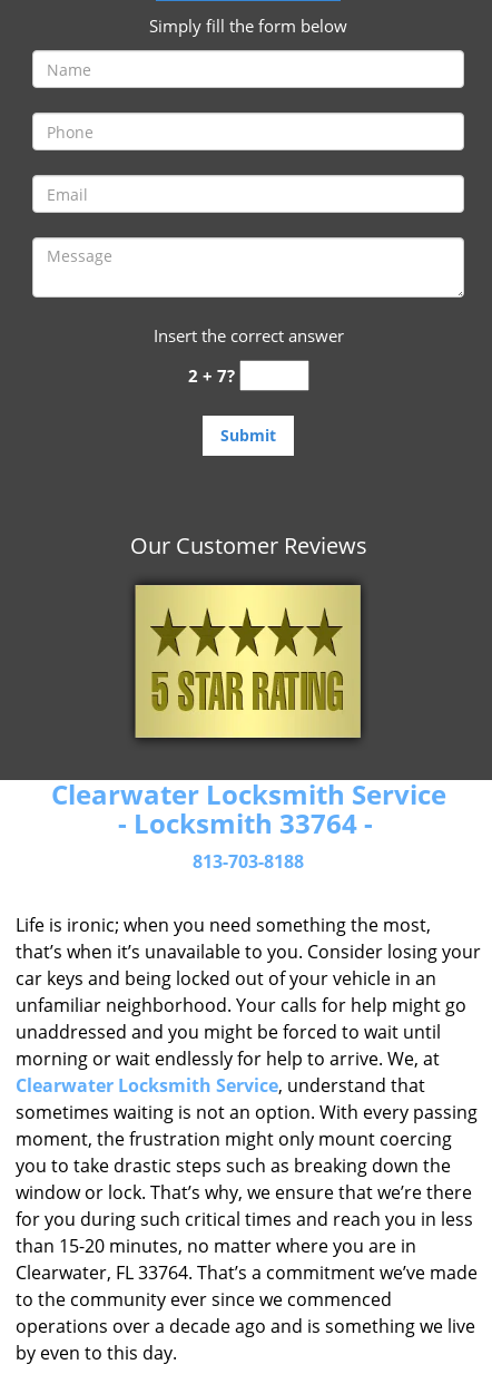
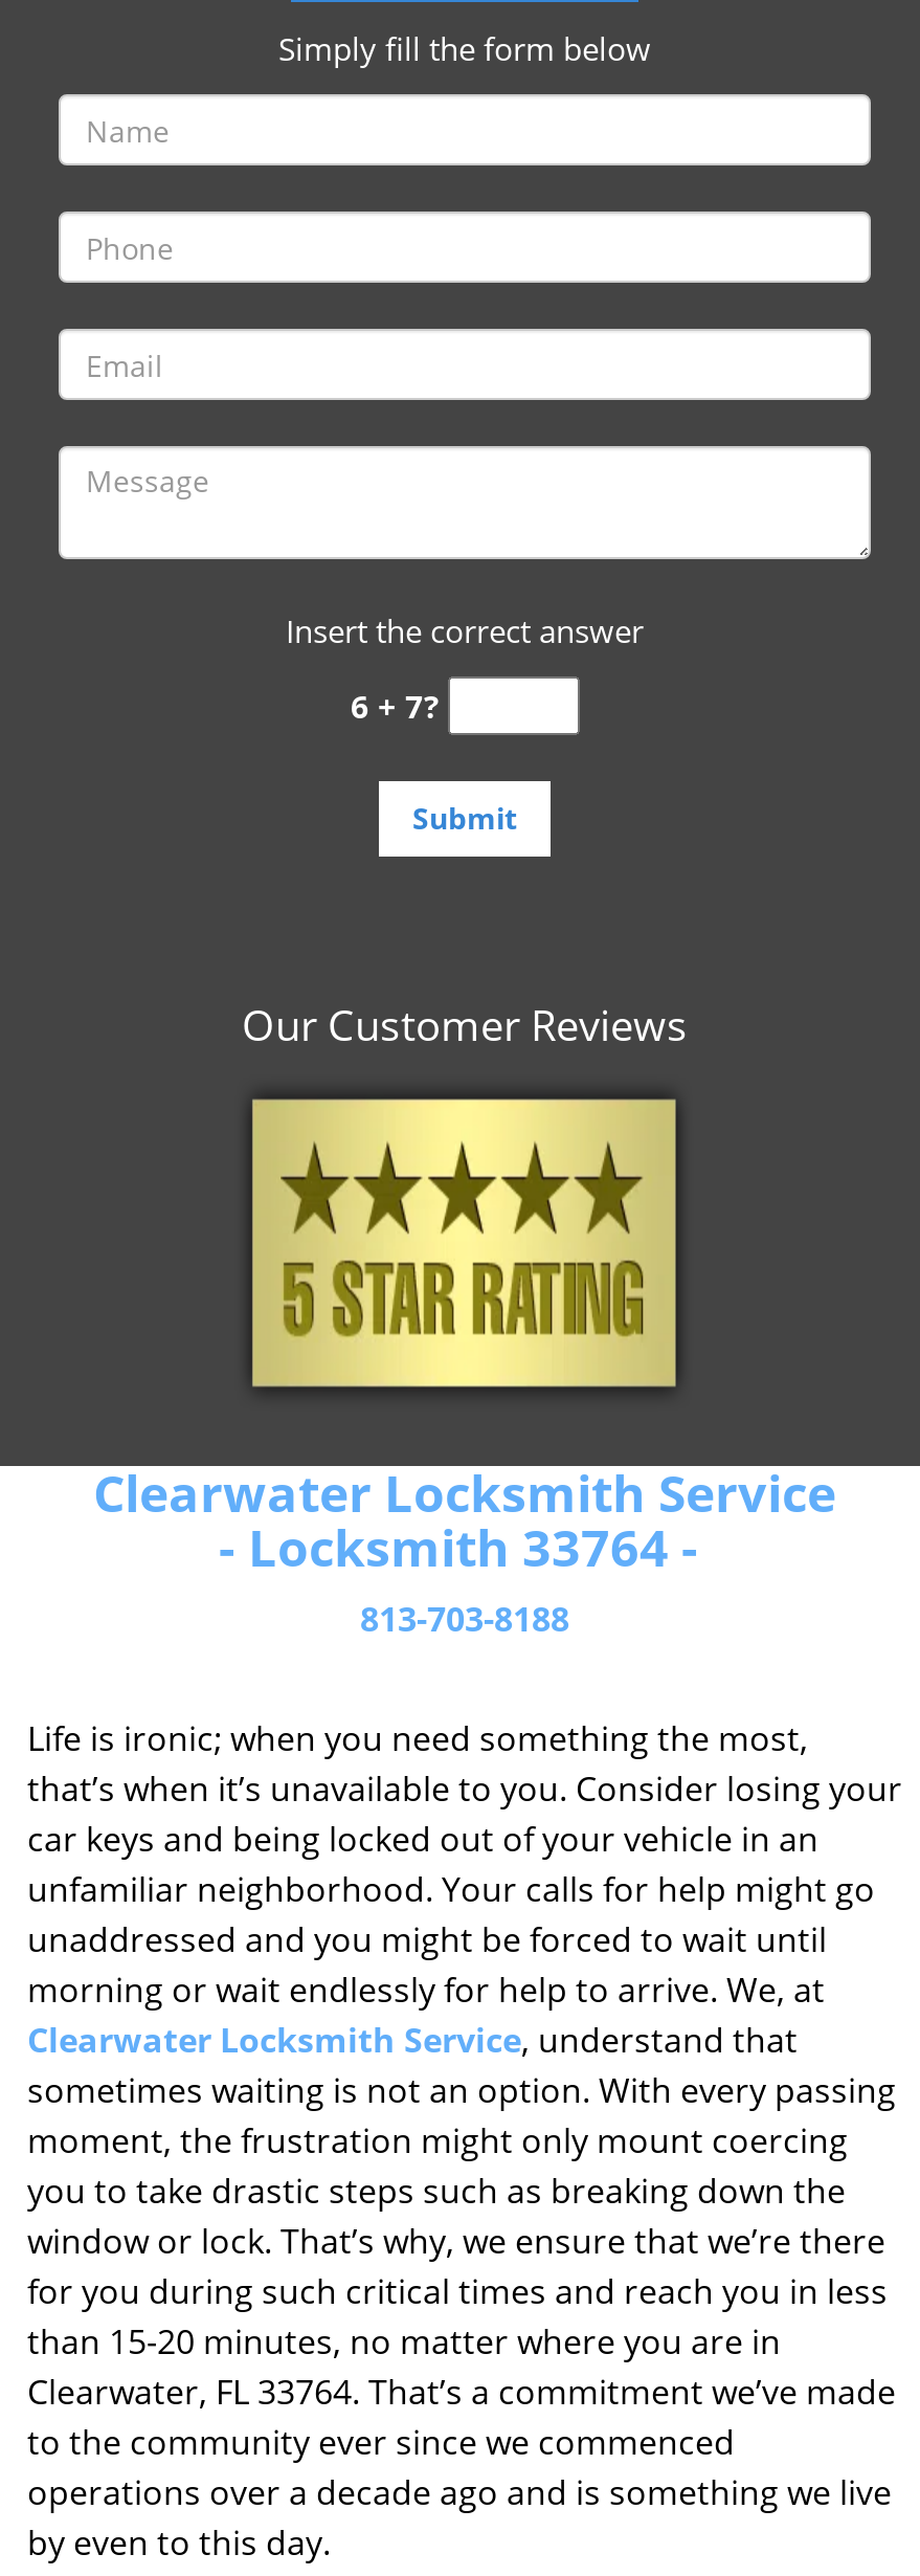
[188,364,234,387] 2 + 7? -> [351,685,439,727] 6 + 7?

